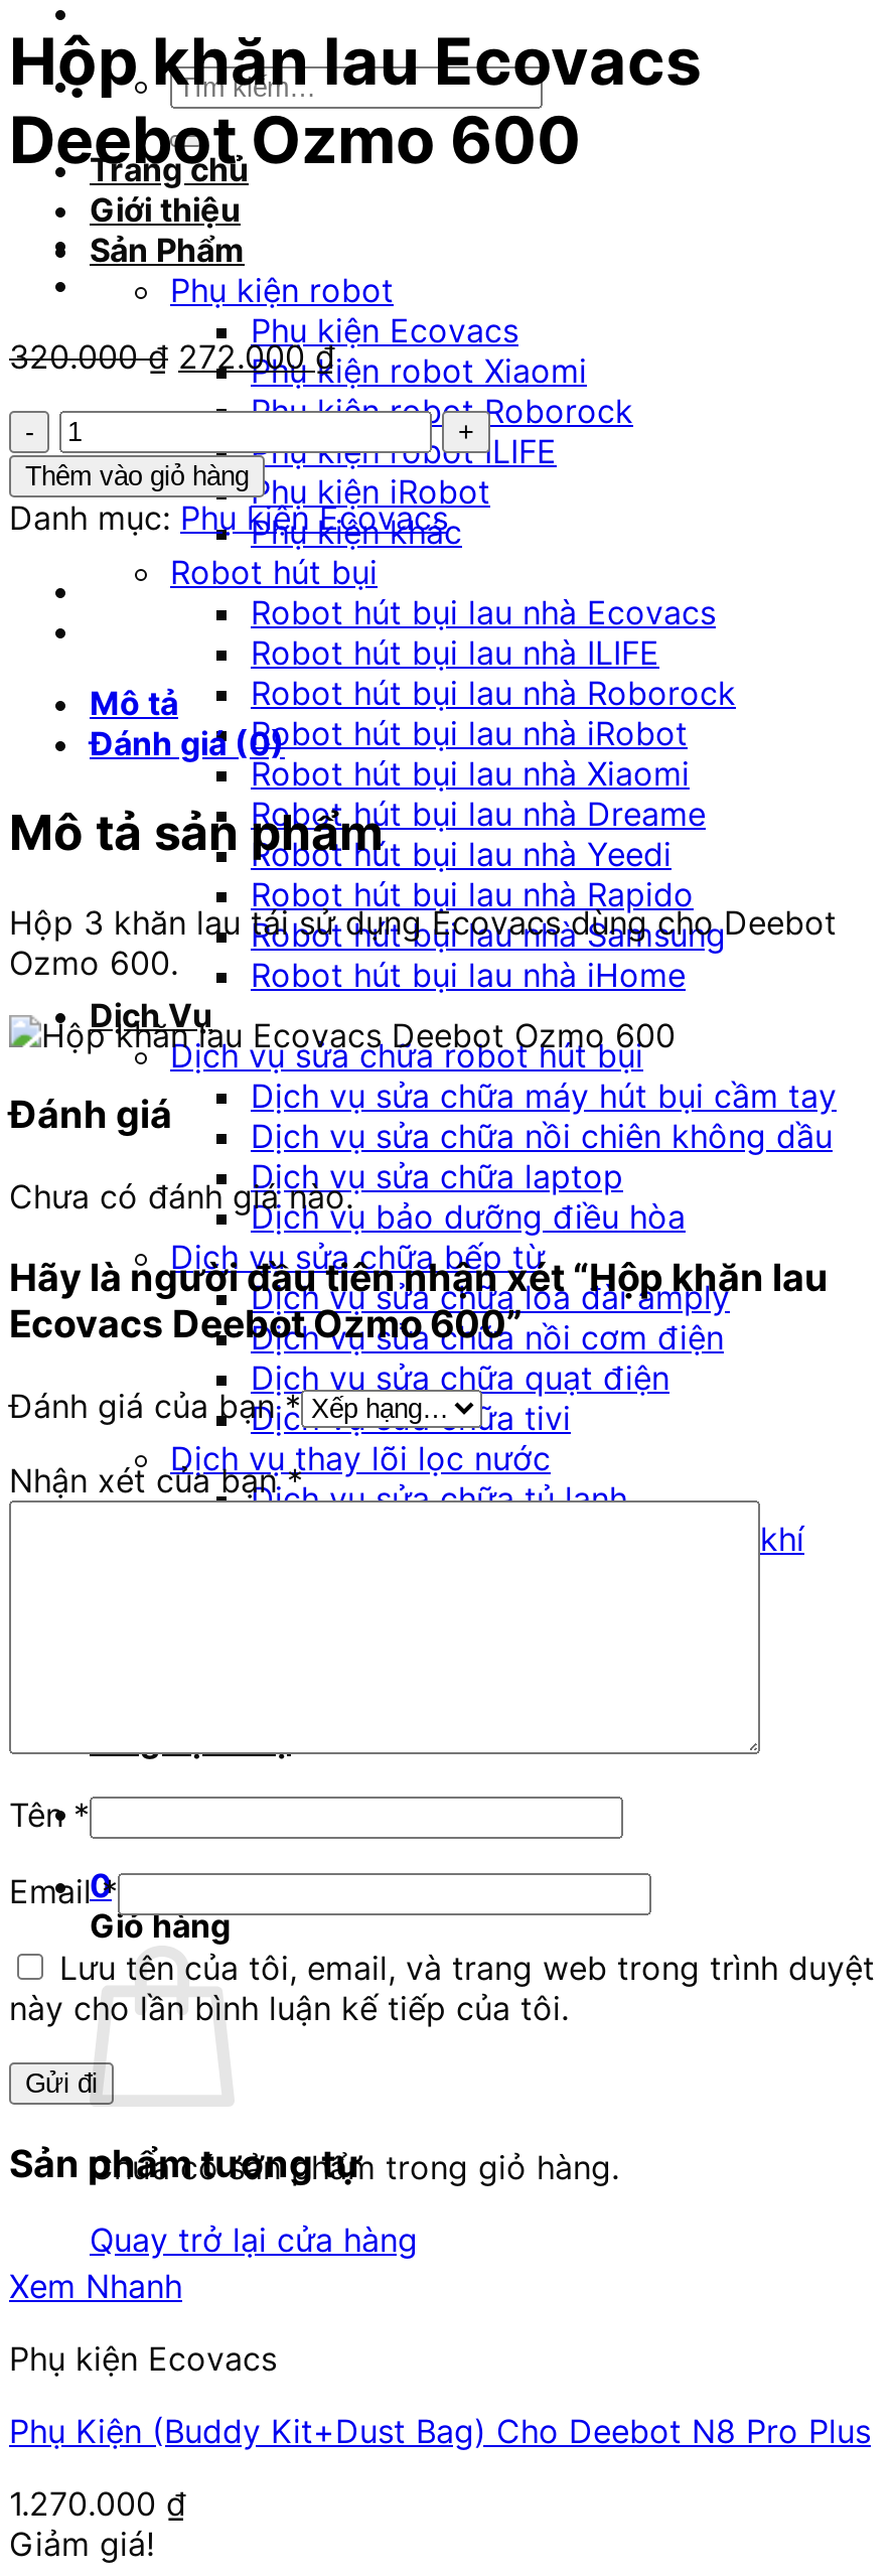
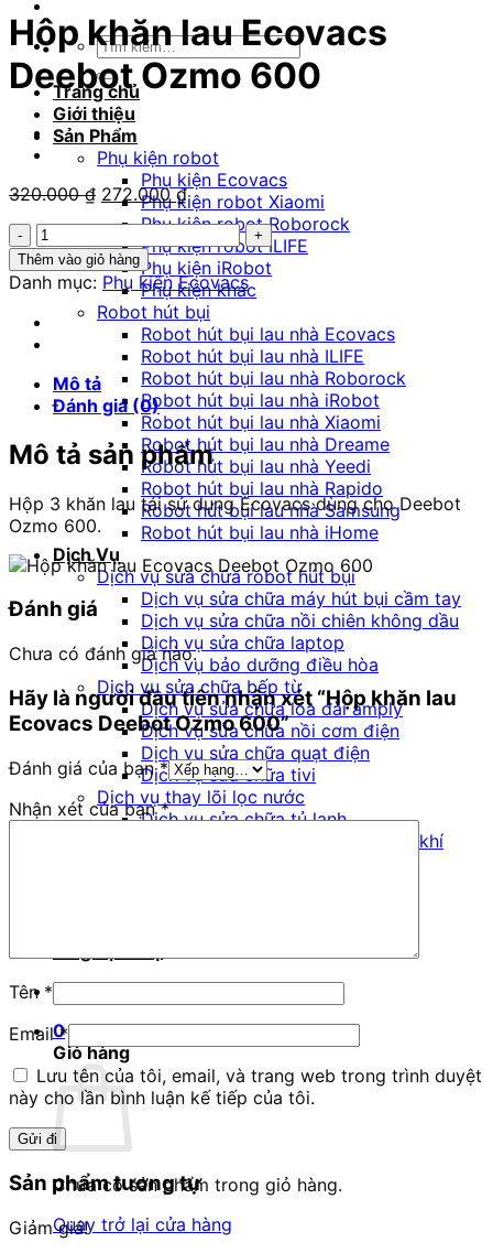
[9,2266,871,2524] Xem Nhanh | Phụ kiện Ecovacs | Phụ Kiện (Buddy Kit+Dust Bag) Cho Deebot N8 Pro Plus | 1.270.000 ₫ -> none

